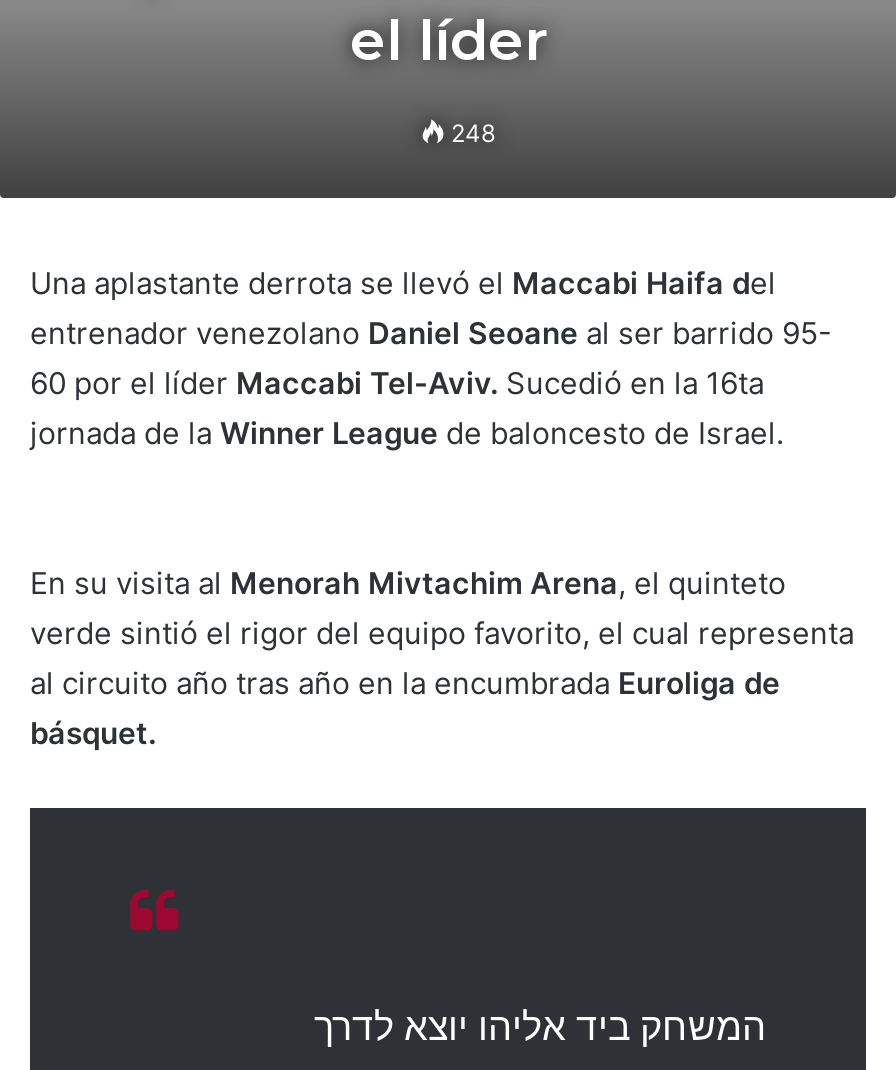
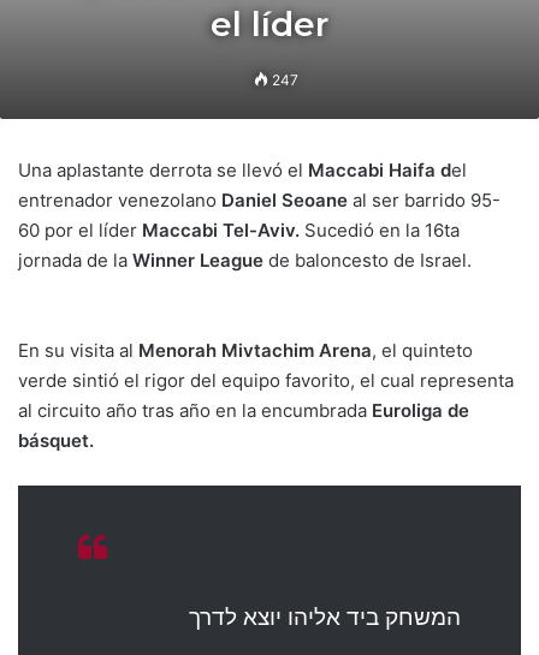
[445,118,495,148] 248 -> [268,71,298,89] 247

